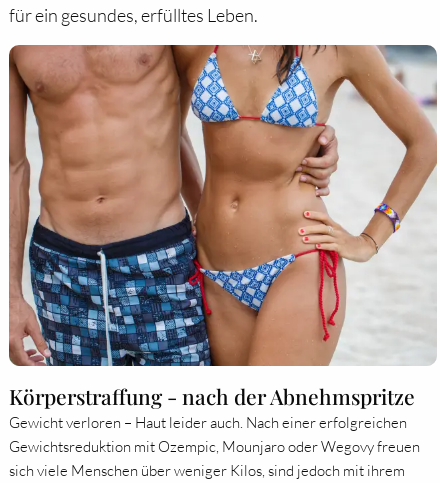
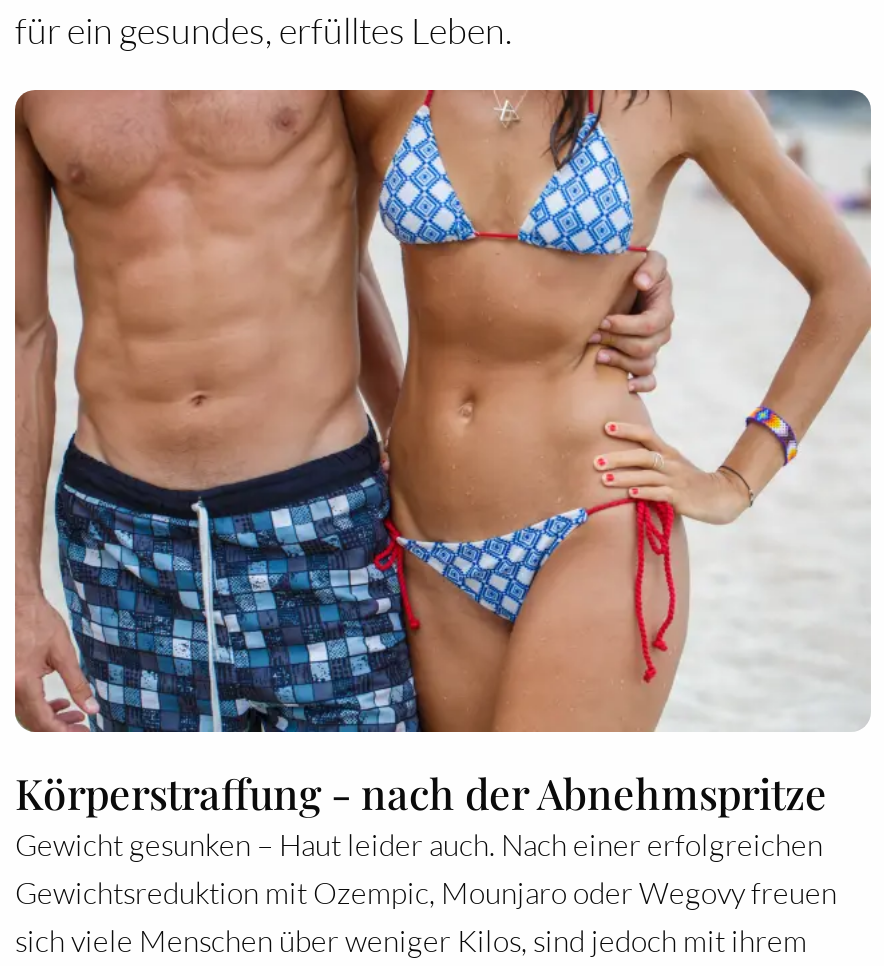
[9,413,407,432] Gewicht verloren – Haut leider auch. Nach einer erfolgreichen -> [15,825,823,863] Gewicht gesunken – Haut leider auch. Nach einer erfolgreichen

